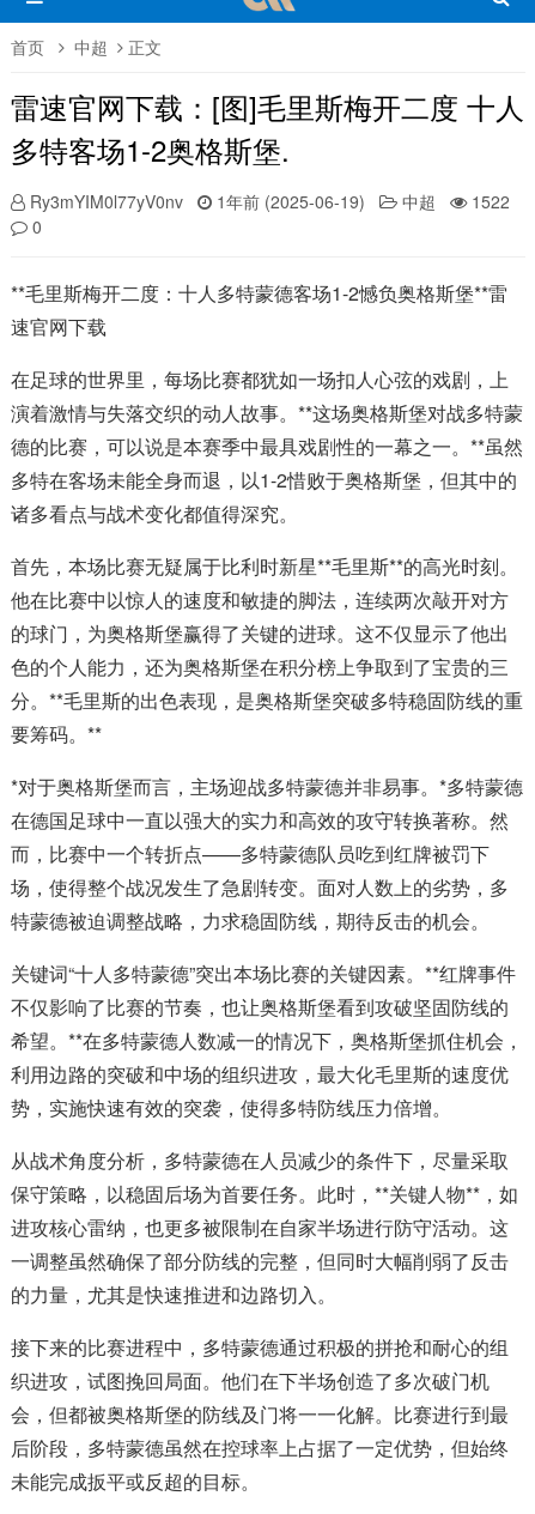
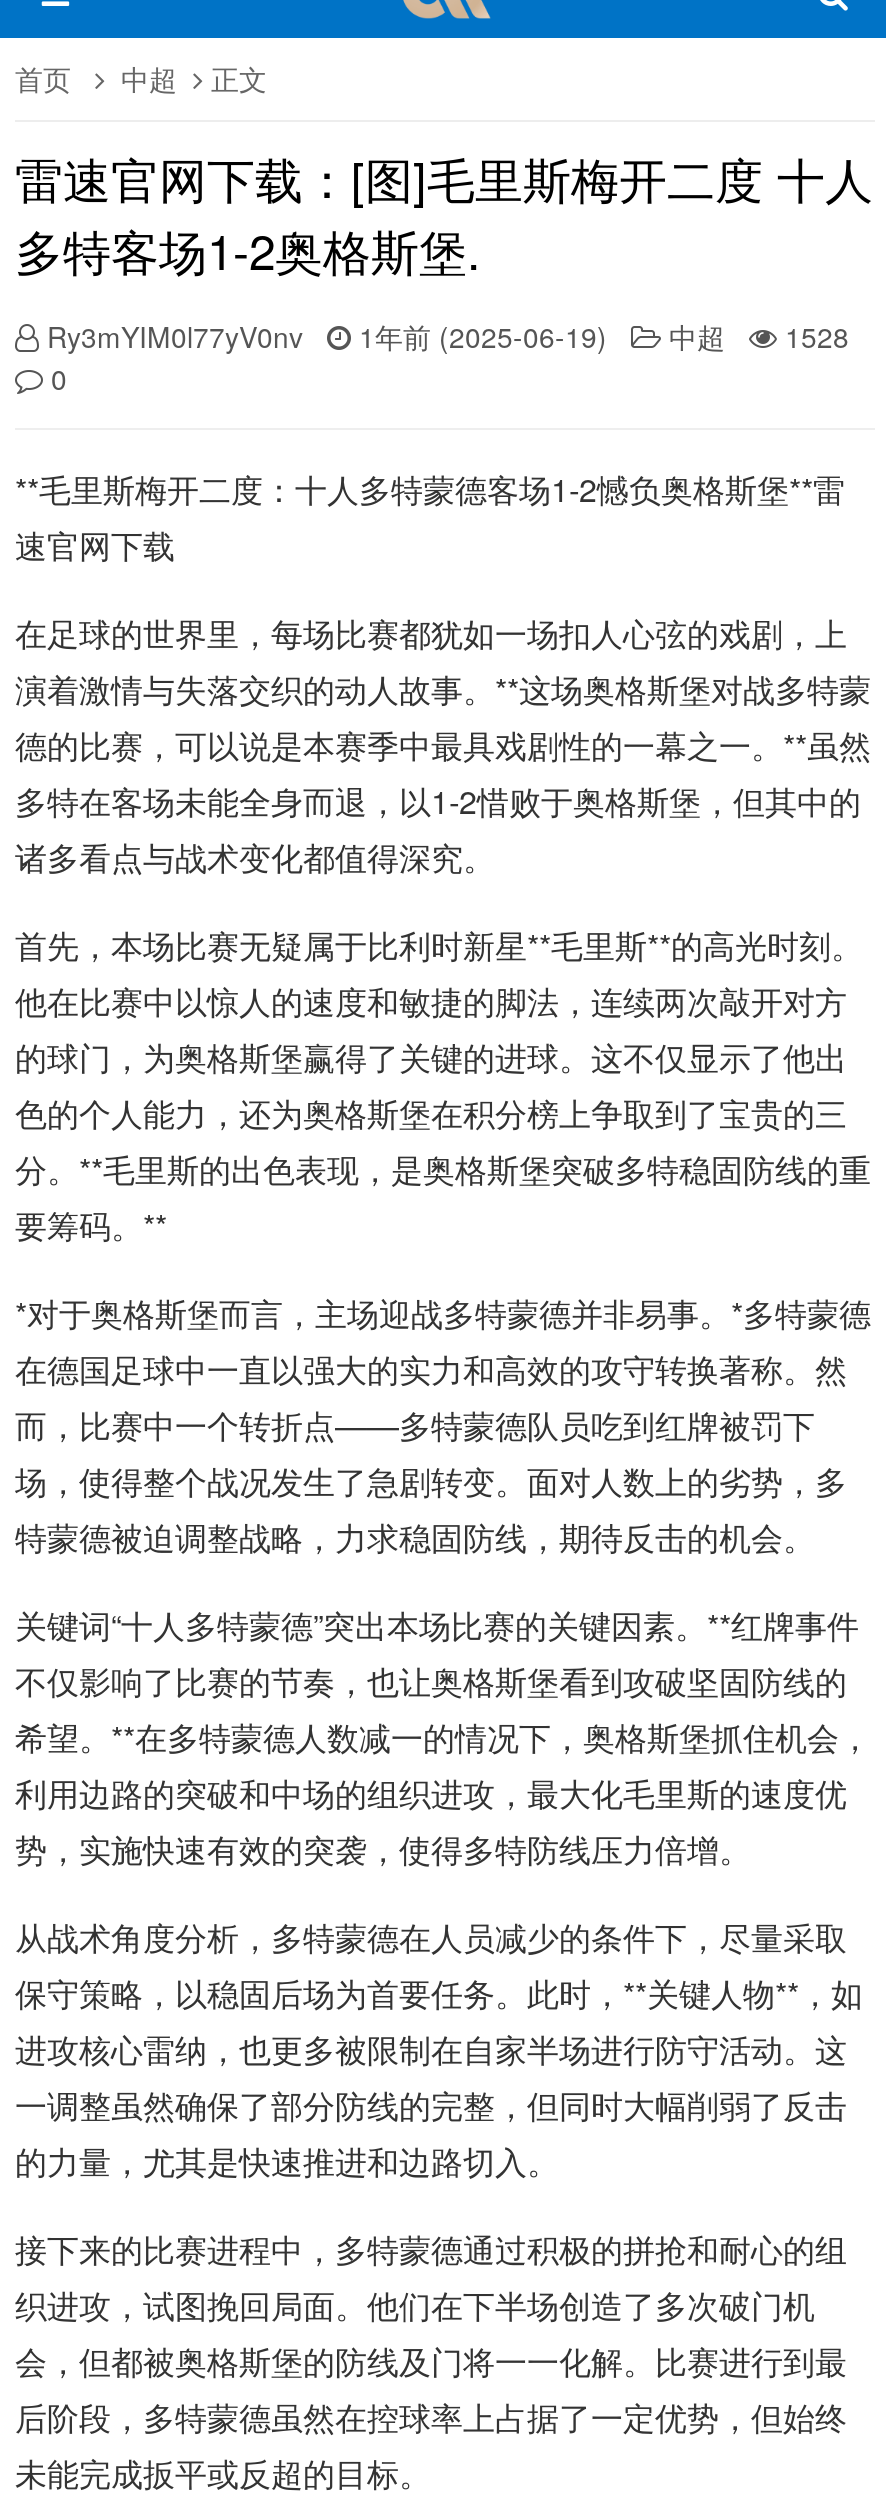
[30,189,510,213] Ry3mYIM0l77yV0nv 1年前 (2025-06-19) 中超 1522 -> [47,316,849,356] Ry3mYIM0l77yV0nv 1年前 (2025-06-19) 中超 1528

